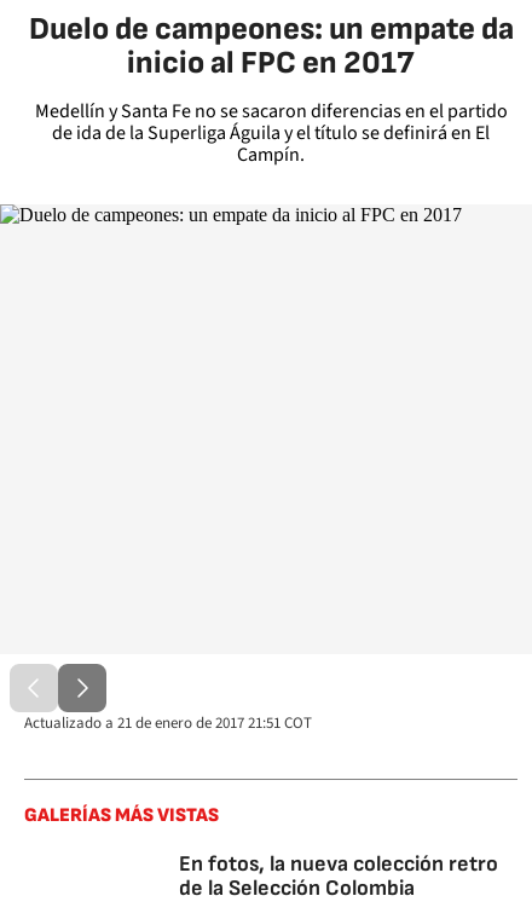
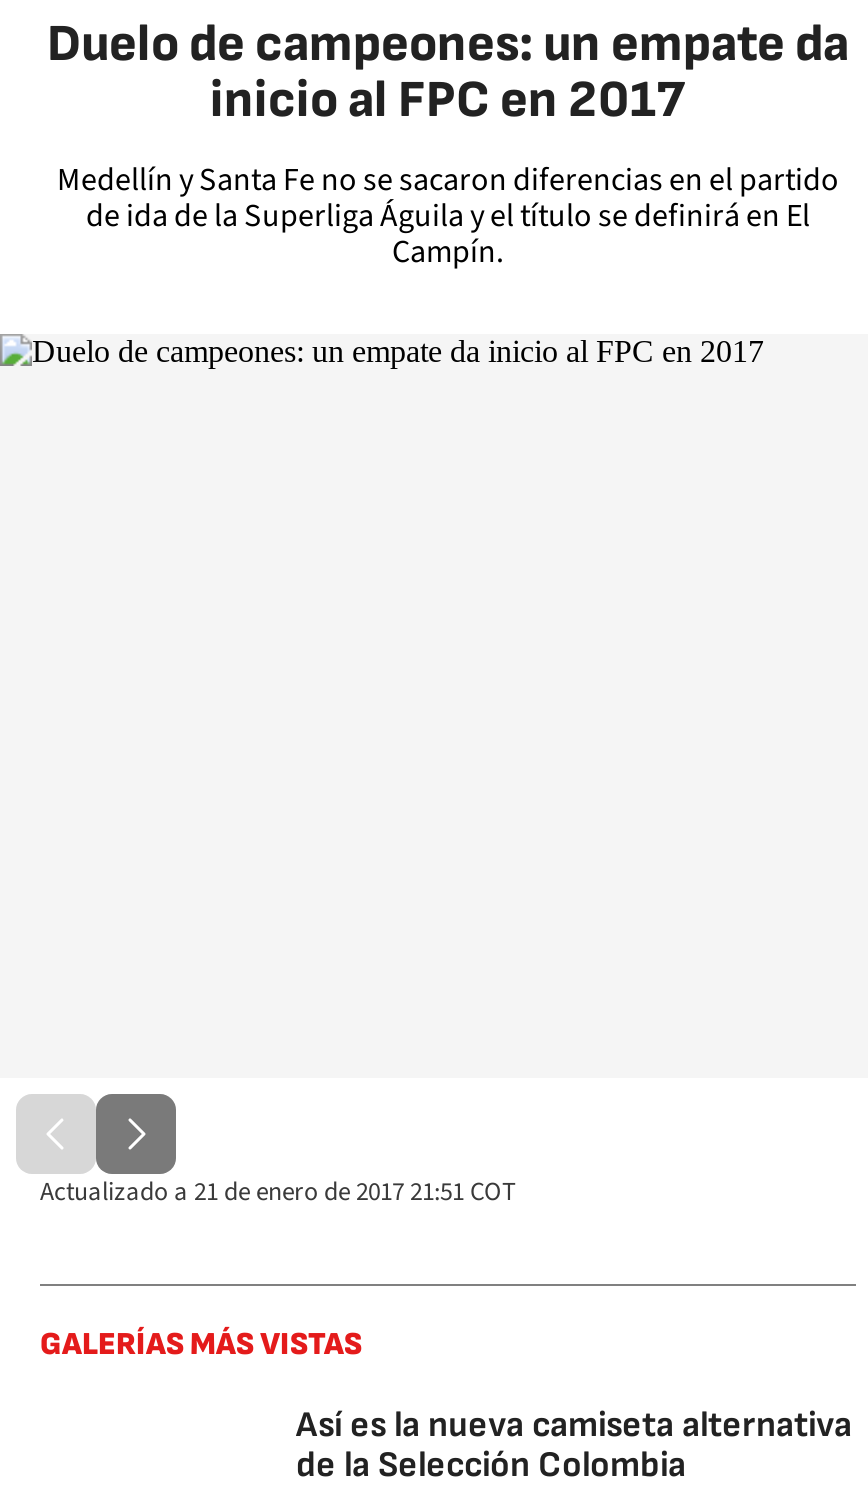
[179,851,498,876] En fotos, la nueva colección retro -> [296,1403,852,1445] Así es la nueva camiseta alternativa

